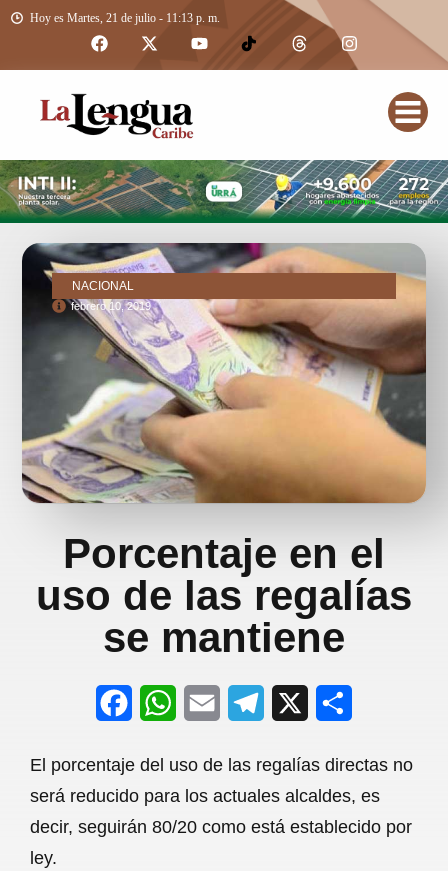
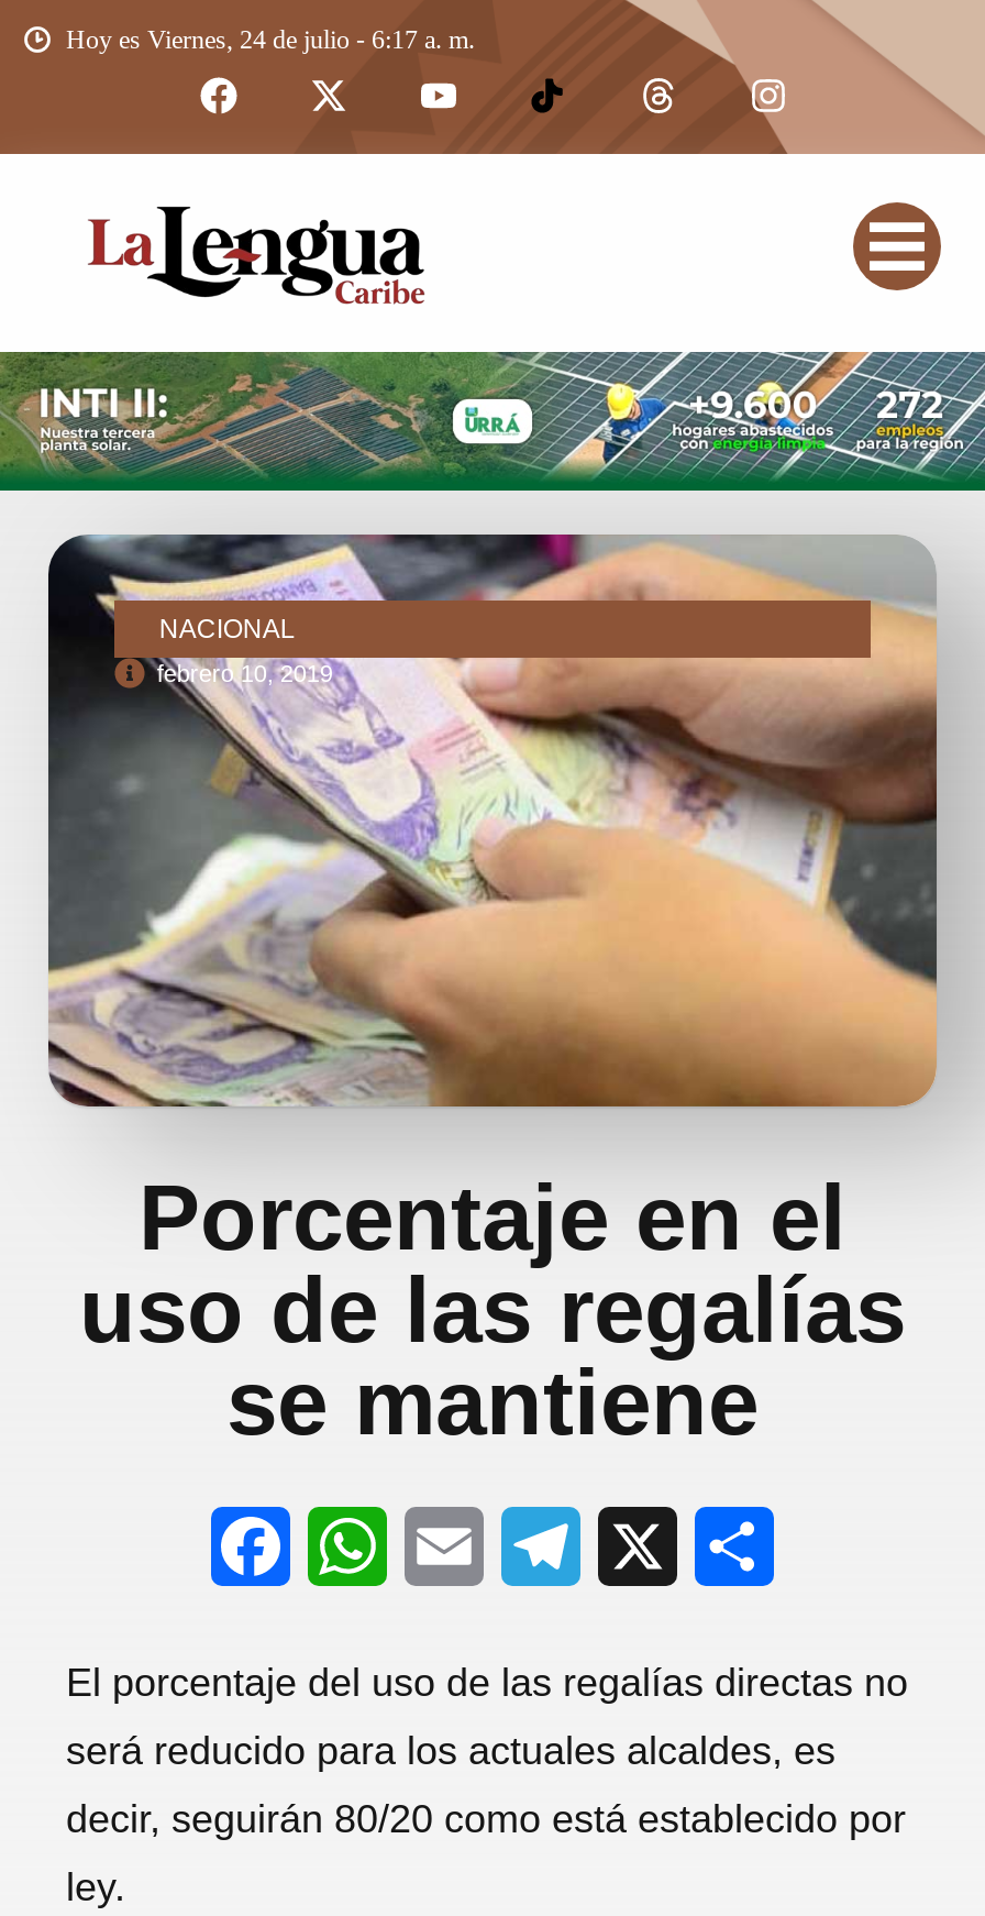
[30,11,220,25] Hoy es Martes, 21 de julio - 11:13 p. m. -> [66,24,475,55] Hoy es Viernes, 24 de julio - 6:17 a. m.

